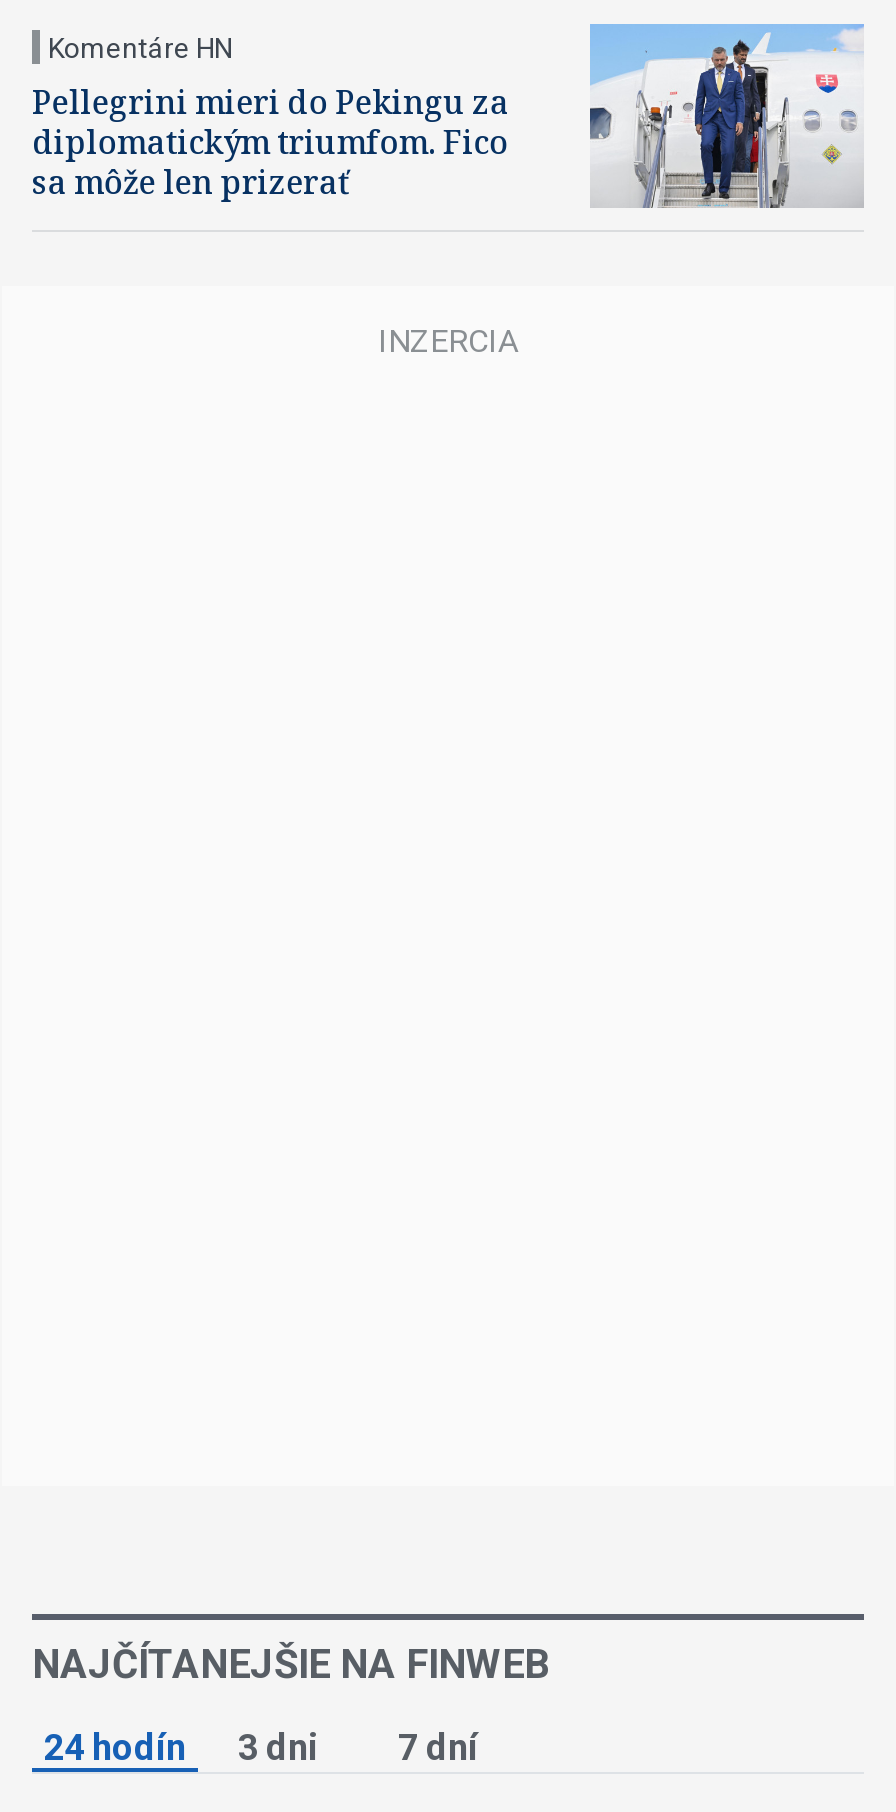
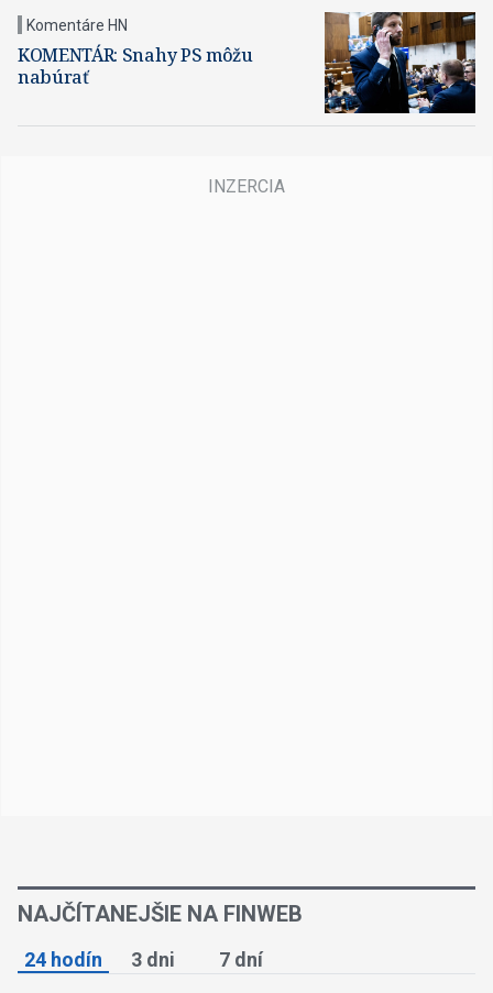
[588,22,864,210] [image] -> [324,11,476,114] [image]
[32,80,509,204] Pellegrini mieri do Pekingu za | diplomatickým triumfom. Fico | sa môže len prizerať -> [18,43,253,89] KOMENTÁR: Snahy PS môžu | nabúrať

